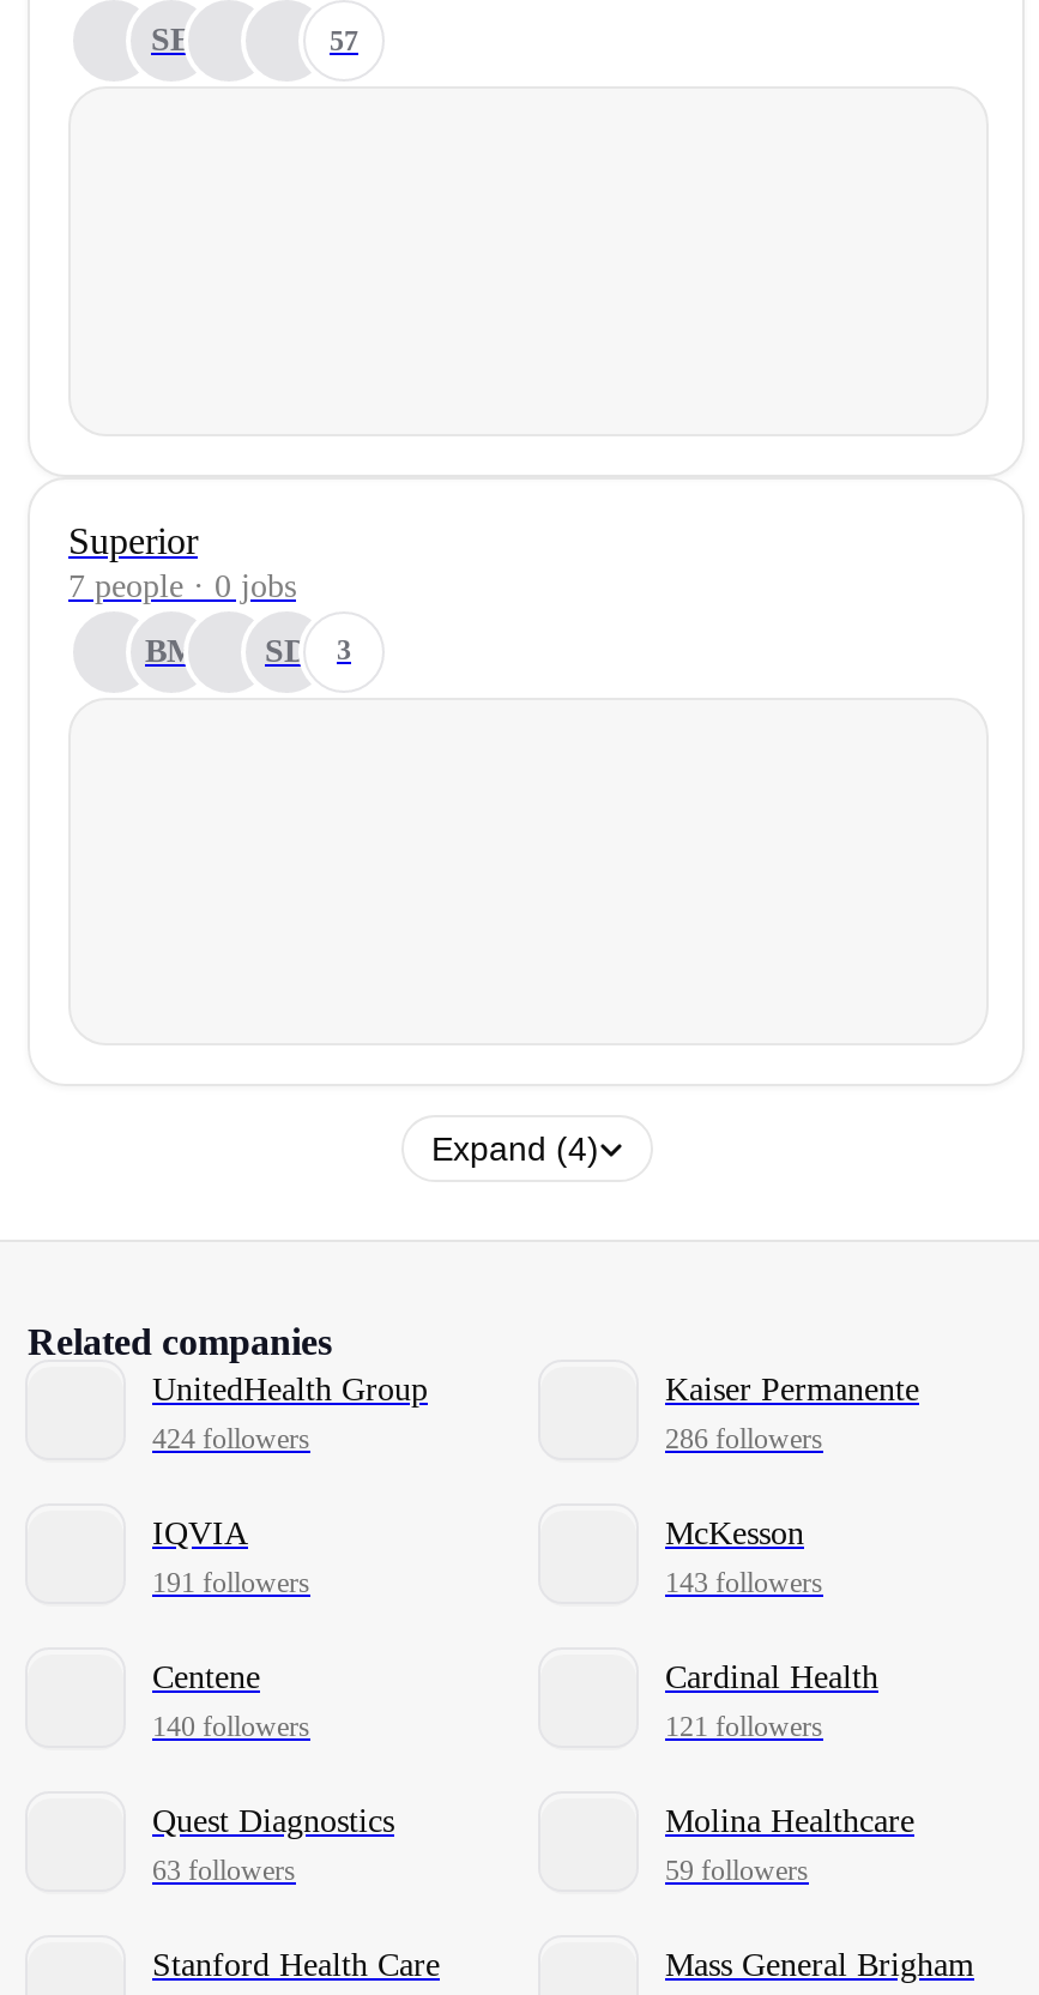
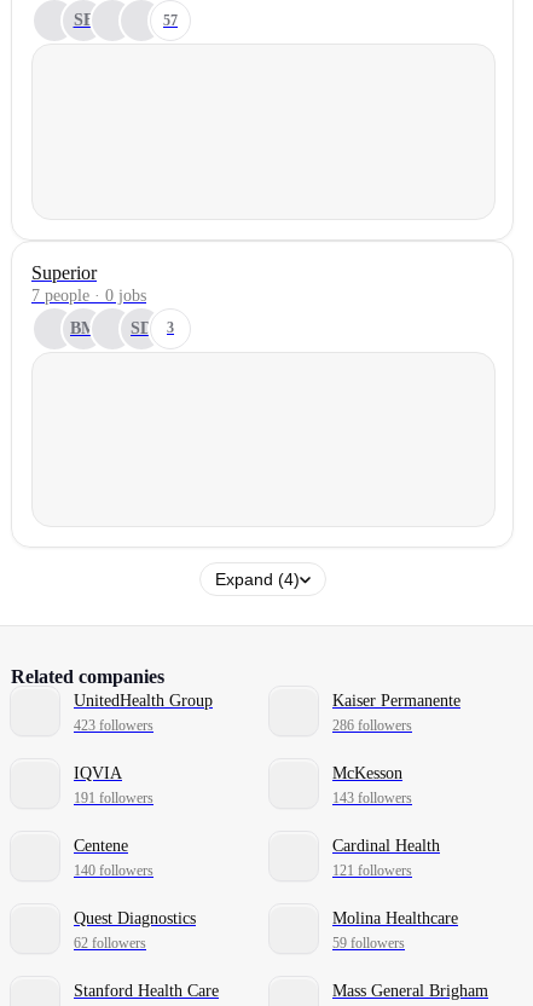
[152,1422,310,1456] 424 followers -> [74,717,153,734] 423 followers
[152,1854,296,1888] 63 followers -> [74,935,146,952] 62 followers

